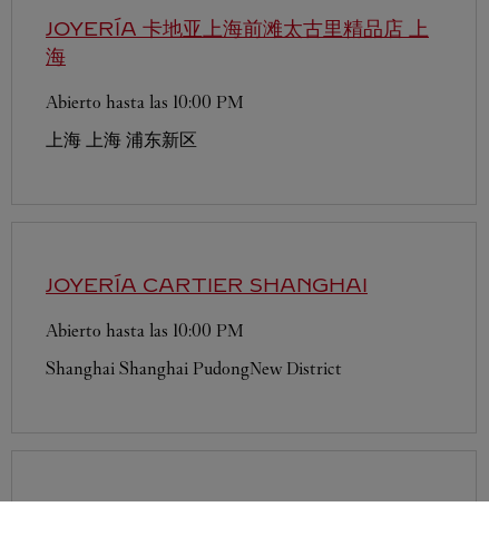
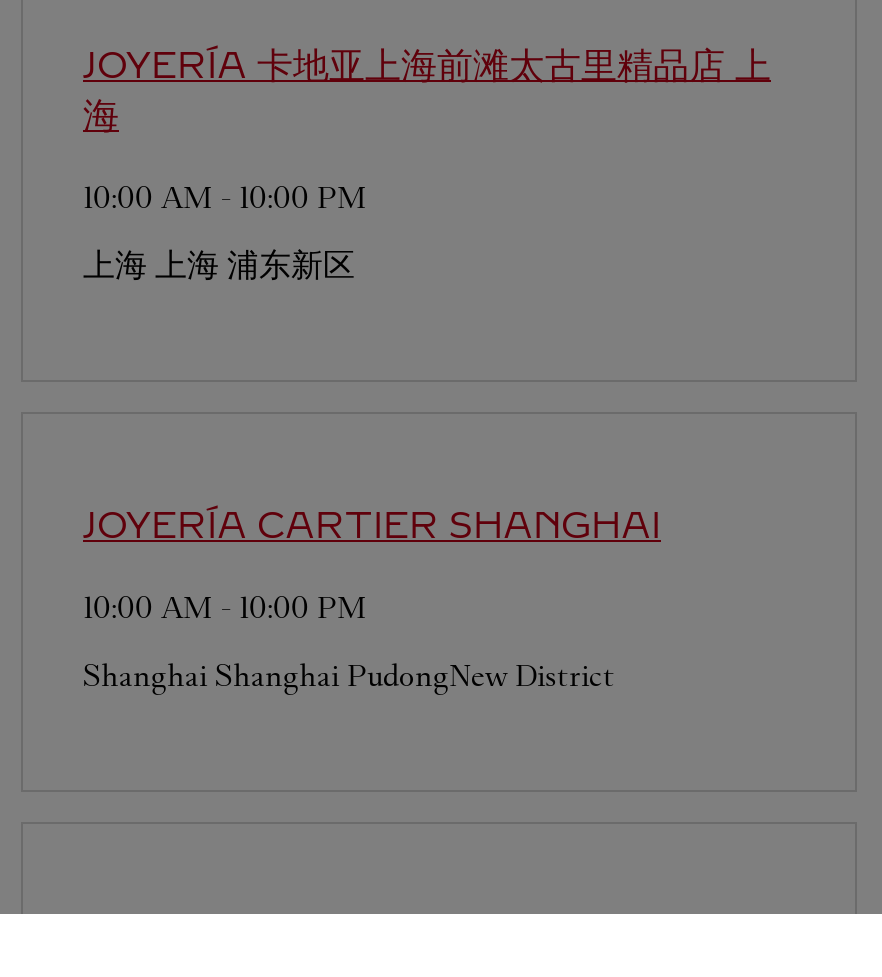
[46,91,244,112] Abierto hasta las 10:00 PM -> [83,178,367,216] 10:00 AM - 10:00 PM
[46,320,244,341] Abierto hasta las 10:00 PM -> [83,588,367,626] 10:00 AM - 10:00 PM

